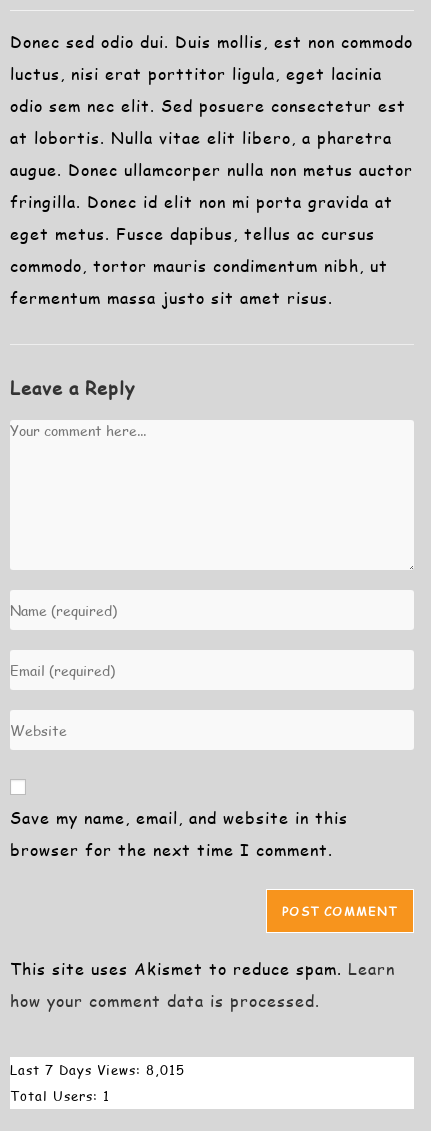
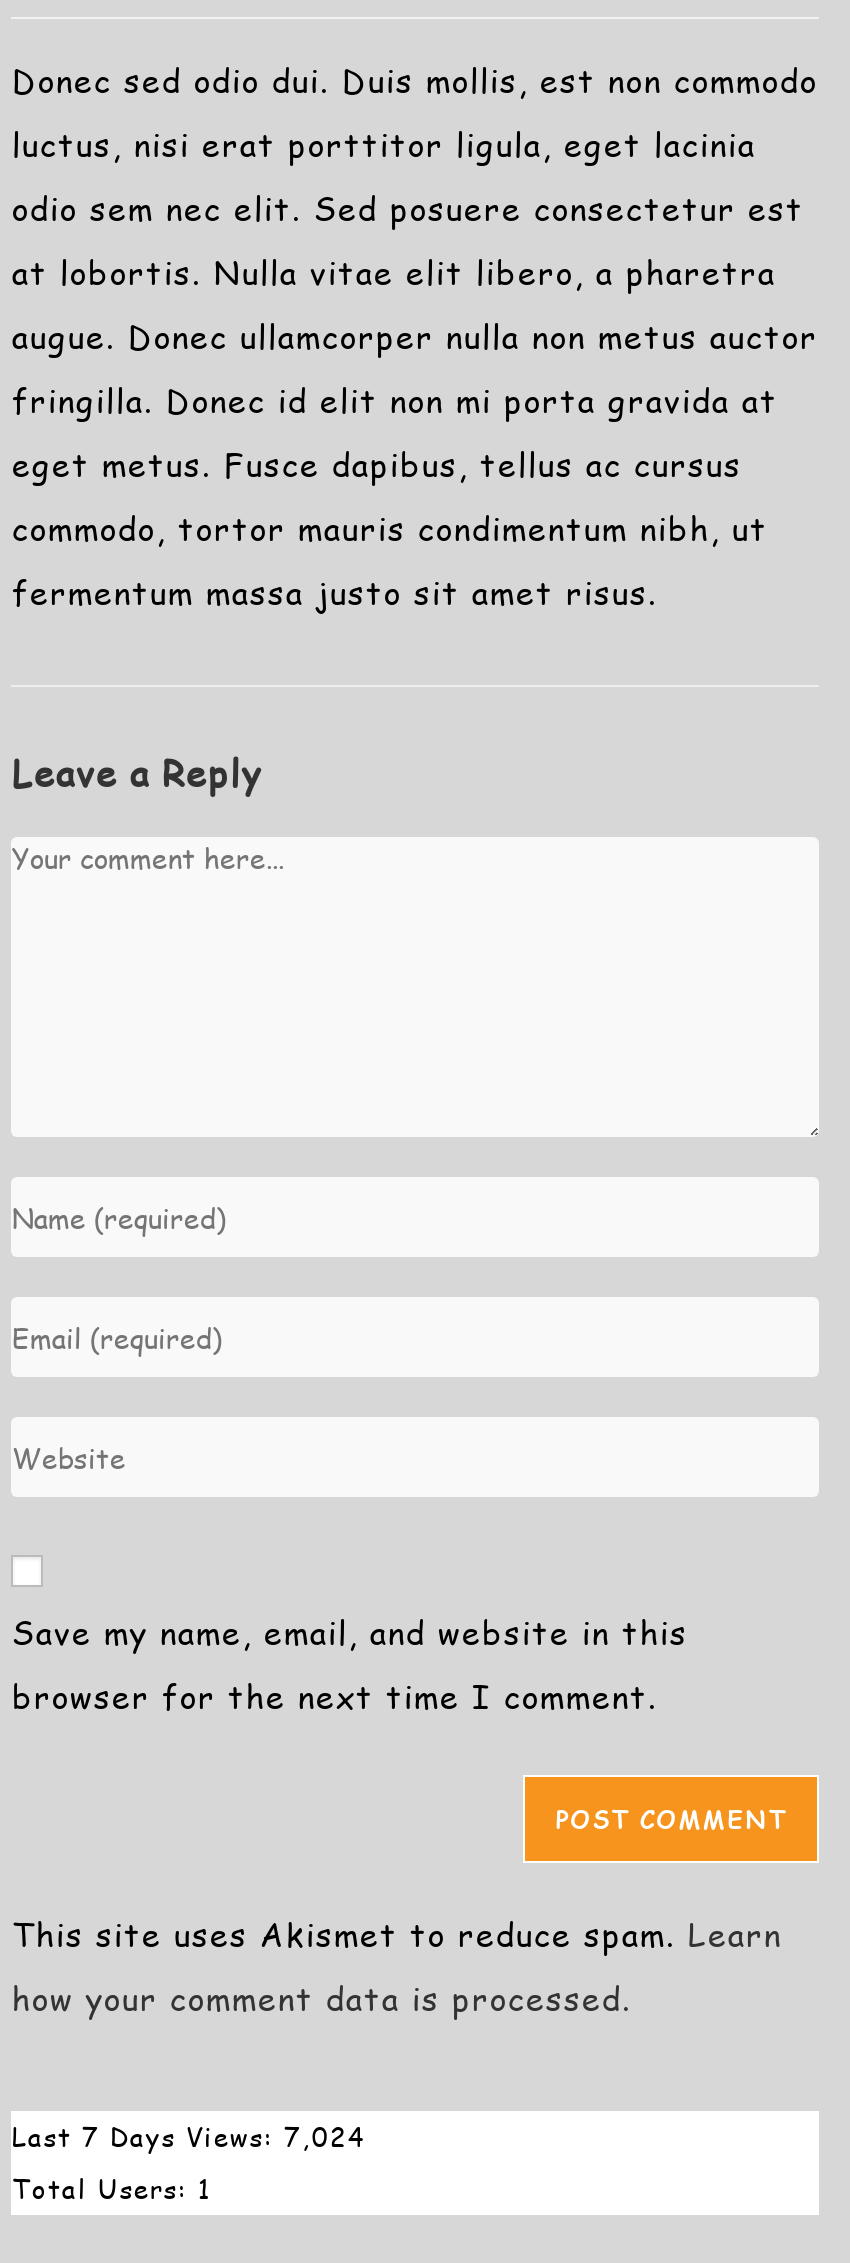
[10,1061,185,1079] Last 7 Days Views: 8,015 -> [12,2120,366,2156] Last 7 Days Views: 7,024

